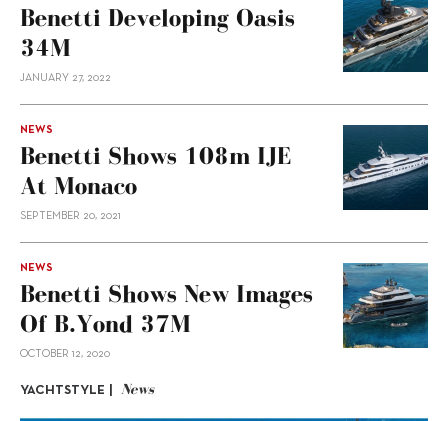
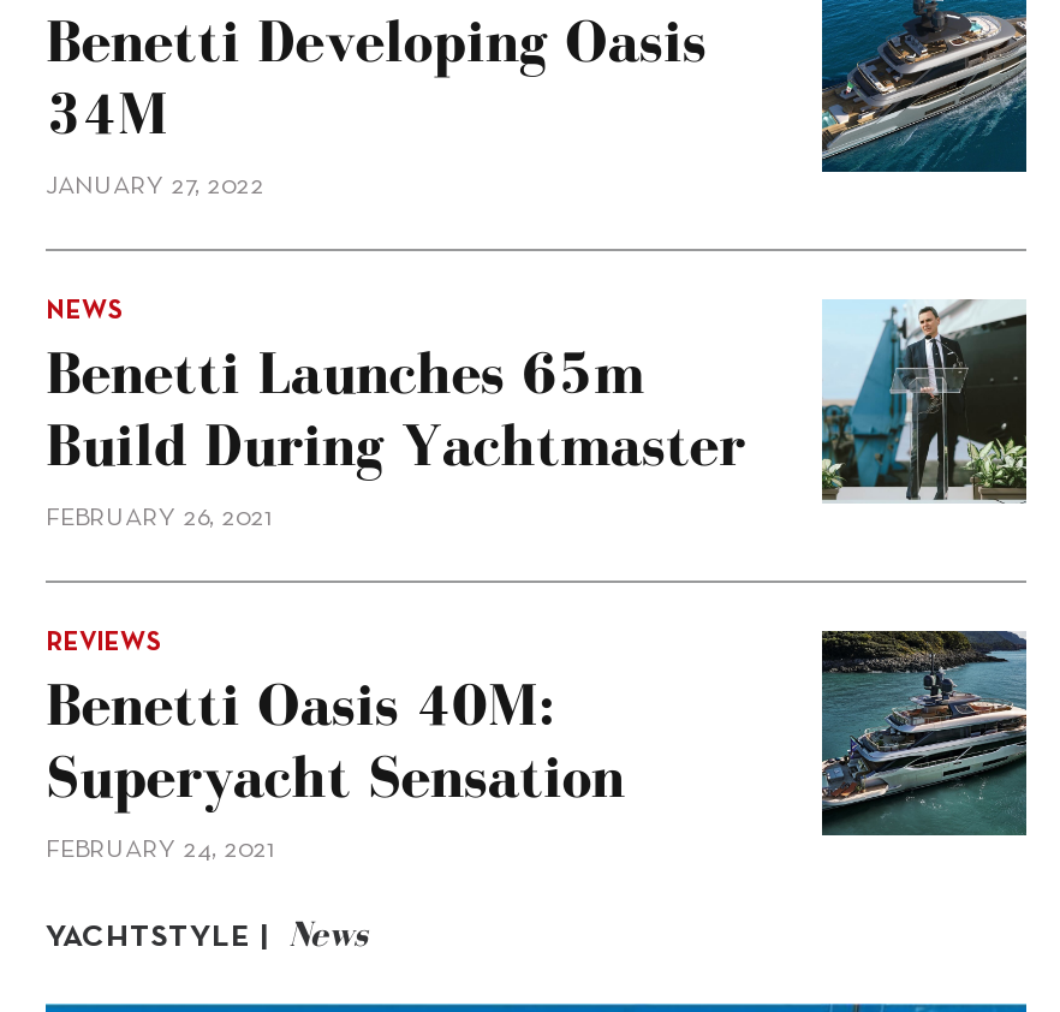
[342,124,429,211] [image] -> [820,300,1029,505] [image]
[20,142,291,221] Benetti Shows 108m IJE | At Monaco | SEPTEMBER 20, 2021 -> [46,340,745,530] Benetti Launches 65m | Build During Yachtmaster | FEBRUARY 26, 2021
[20,263,313,359] NEWS | Benetti Shows New Images | Of B.Yond 37M | OCTOBER 12, 2020 -> [46,631,625,862] REVIEWS | Benetti Oasis 40M: | Superyacht Sensation | FEBRUARY 24, 2021
[342,263,428,349] [image] -> [820,630,1029,837] [image]

